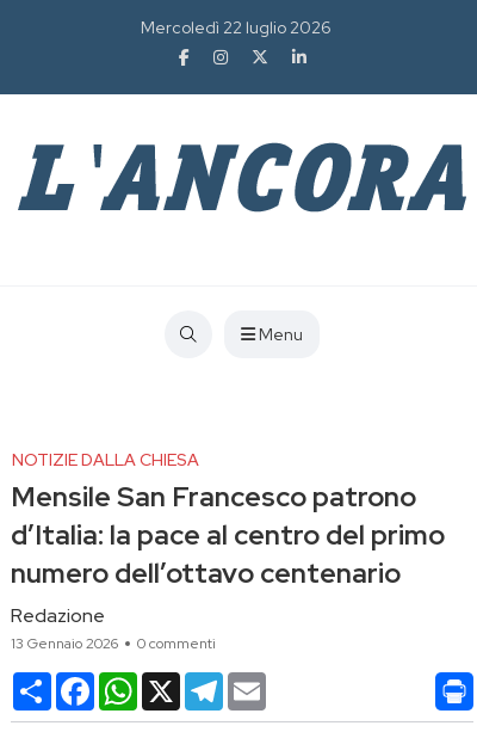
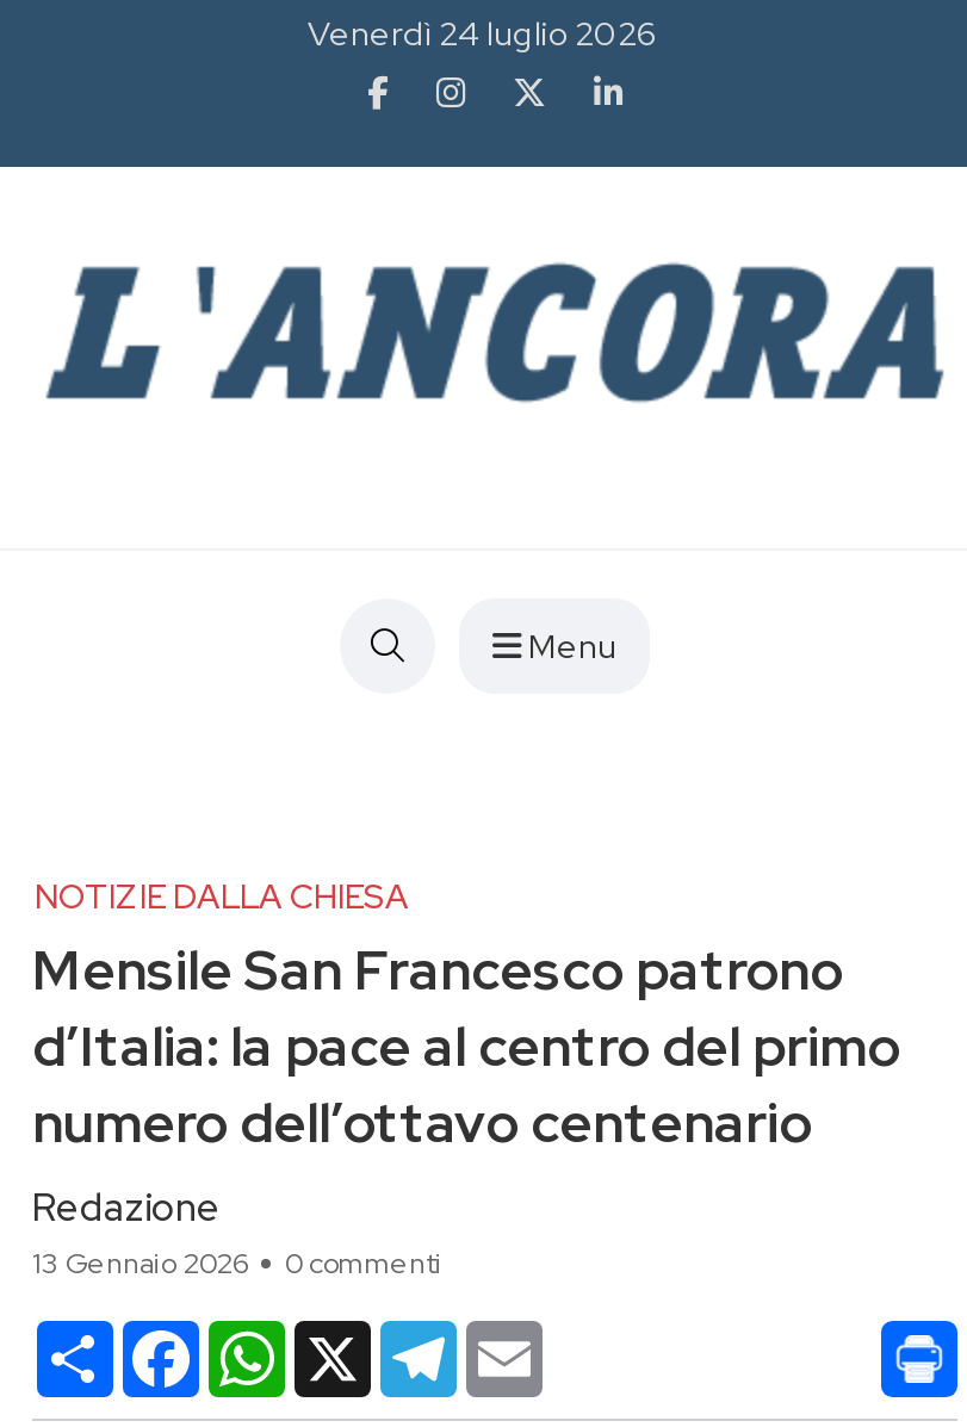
[141,17,332,38] Mercoledì 22 luglio 2026 -> [308,12,658,55] Venerdì 24 luglio 2026

